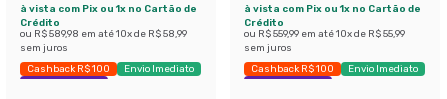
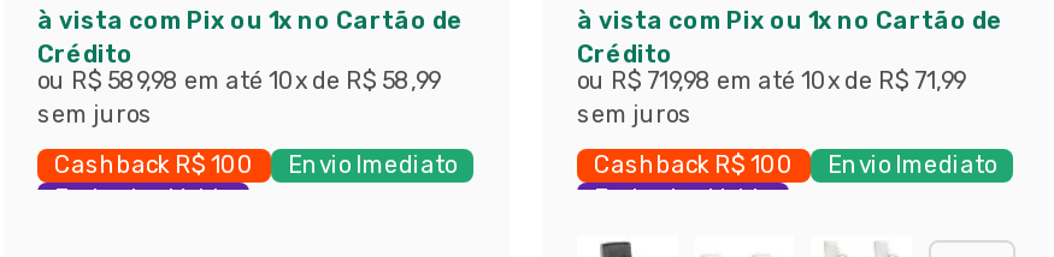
[244,27,405,38] ou R$ 559,99 em até 10 x de R$ 55,99 -> [577,66,965,92] ou R$ 719,98 em até 10 x de R$ 71,99

